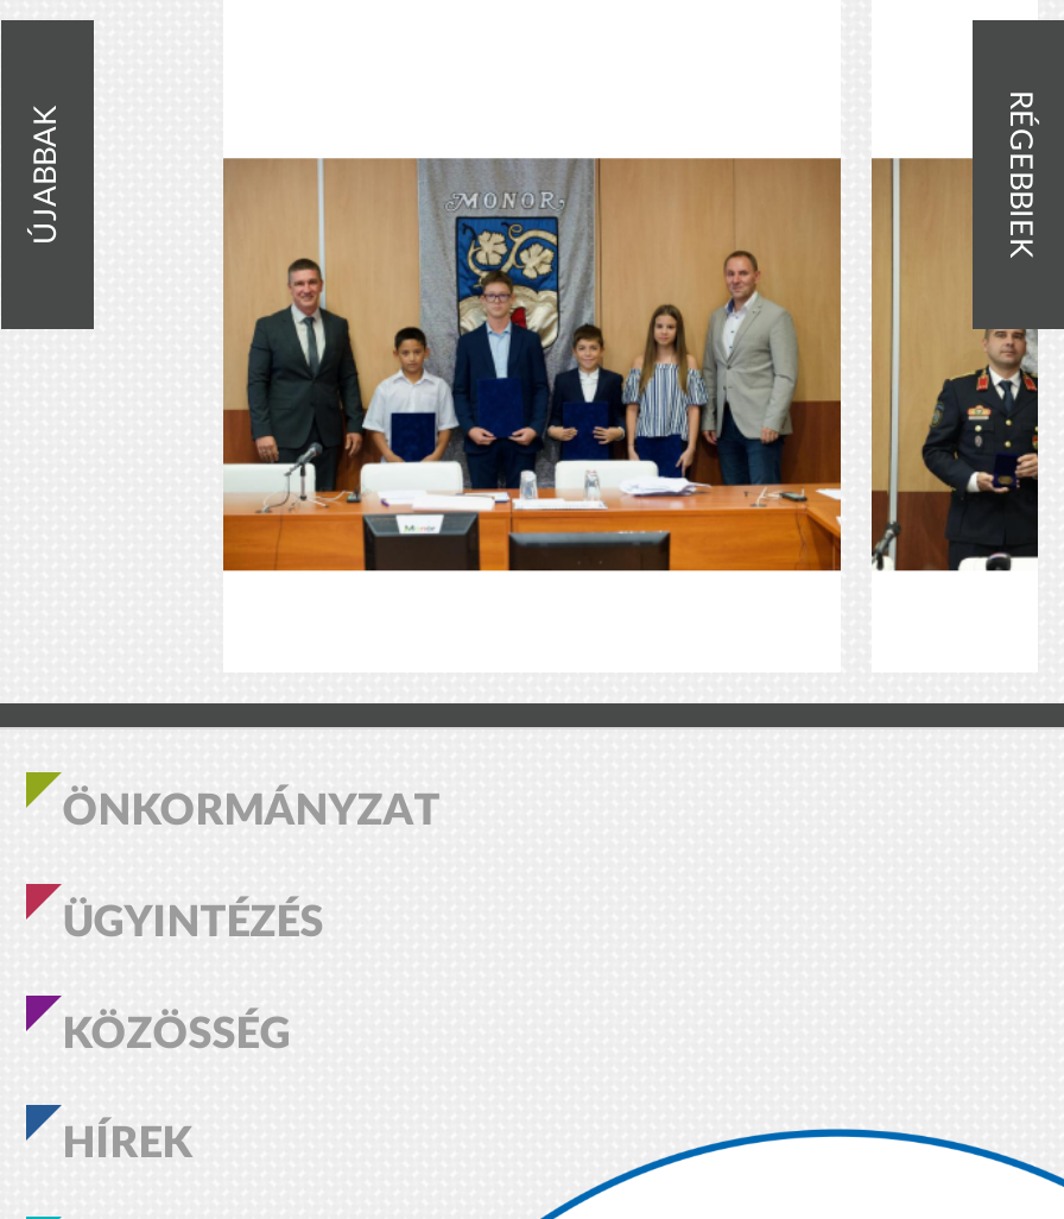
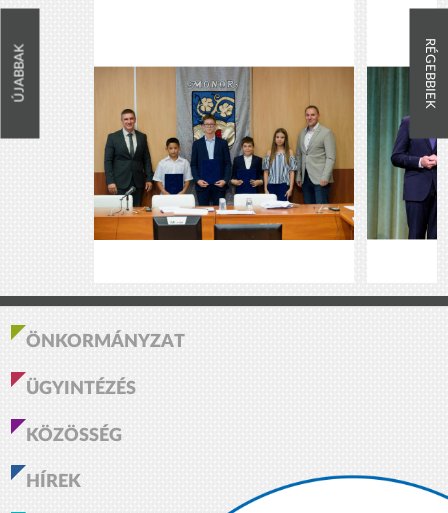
[869,157,1040,573] [image] -> [366,66,438,241] [image]

